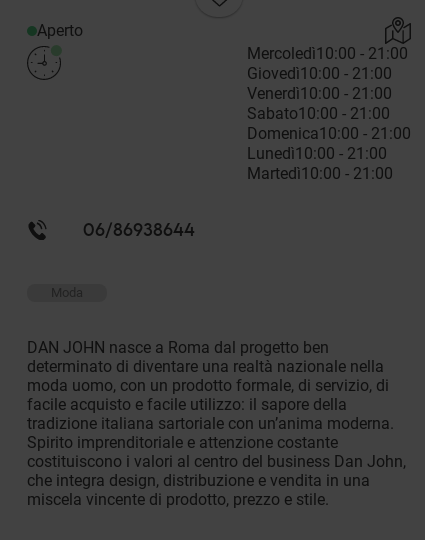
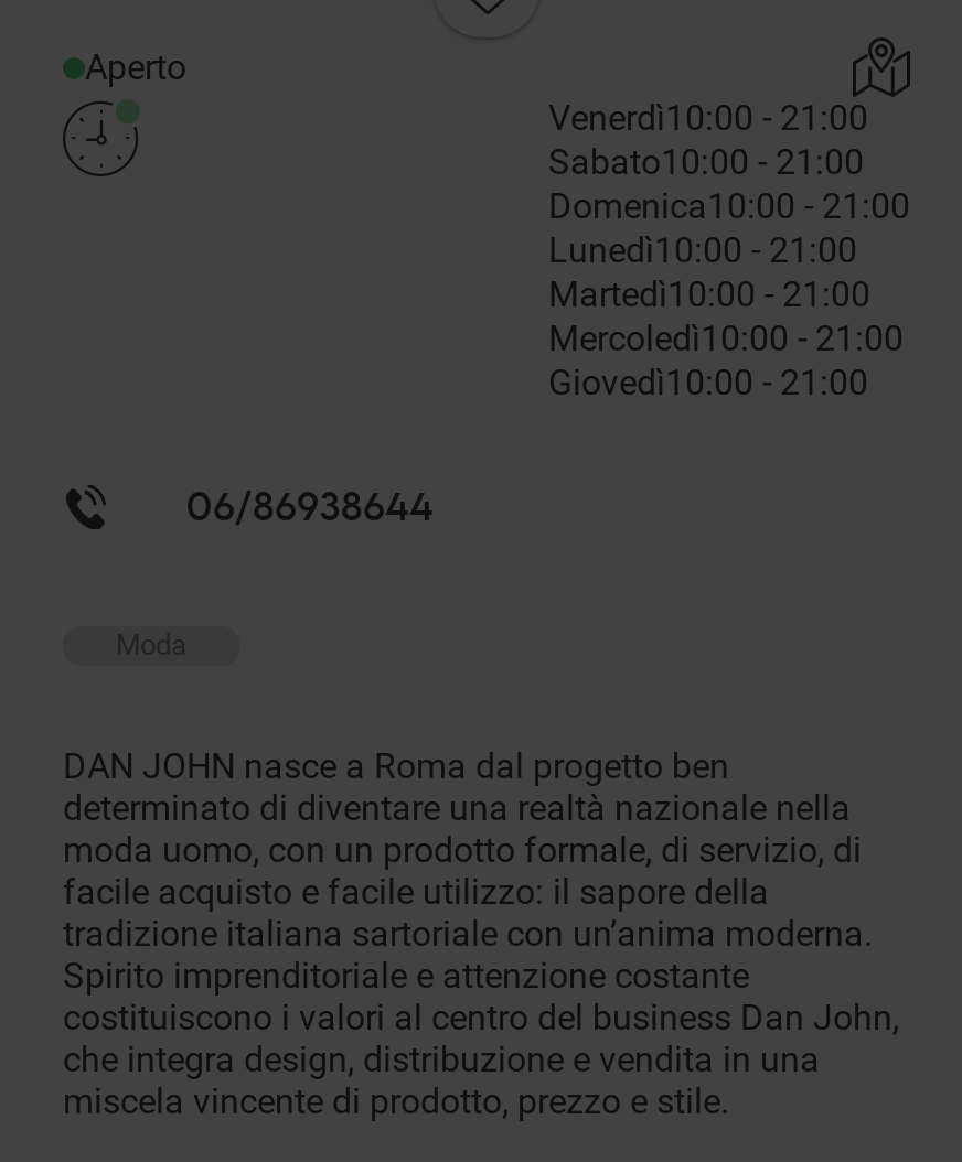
moved [247,44,408,83] -> [548,318,904,404]: Mercoledì10:00 - 21:00 | Giovedì10:00 - 21:00
moved [247,84,411,183] -> [548,98,910,316]: Venerdì10:00 - 21:00 | Sabato10:00 - 21:00 | Domenica10:00 - 21:00 | Lunedì10:00 - 21:00 | Martedì10:00 - 21:00

